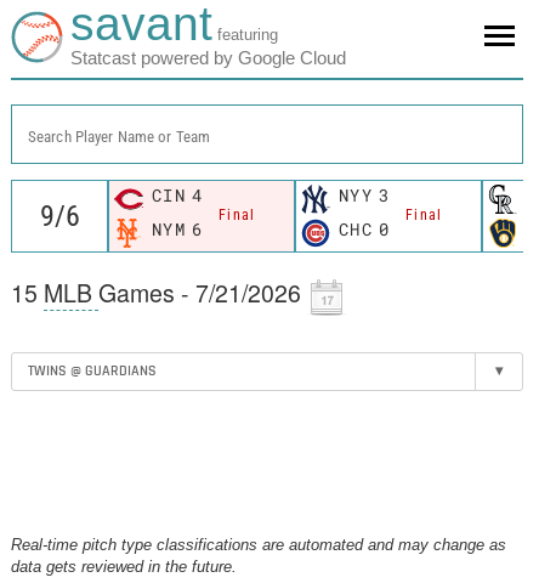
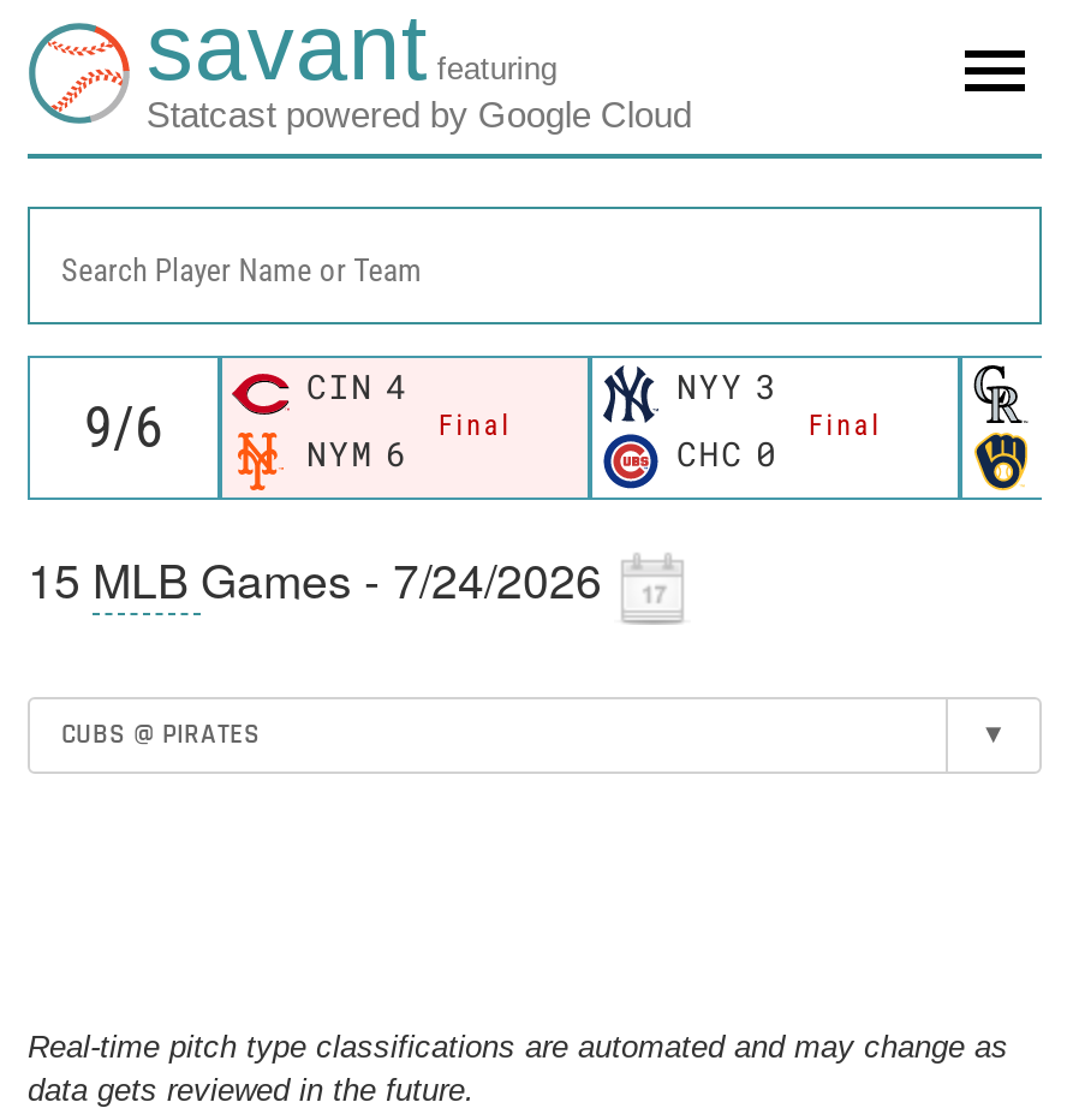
[11,276,301,310] 15 MLB Games - 7/21/2026 -> [28,546,602,613] 15 MLB Games - 7/24/2026
[28,361,157,380] TWINS @ GUARDIANS -> [61,715,261,751] CUBS @ PIRATES

